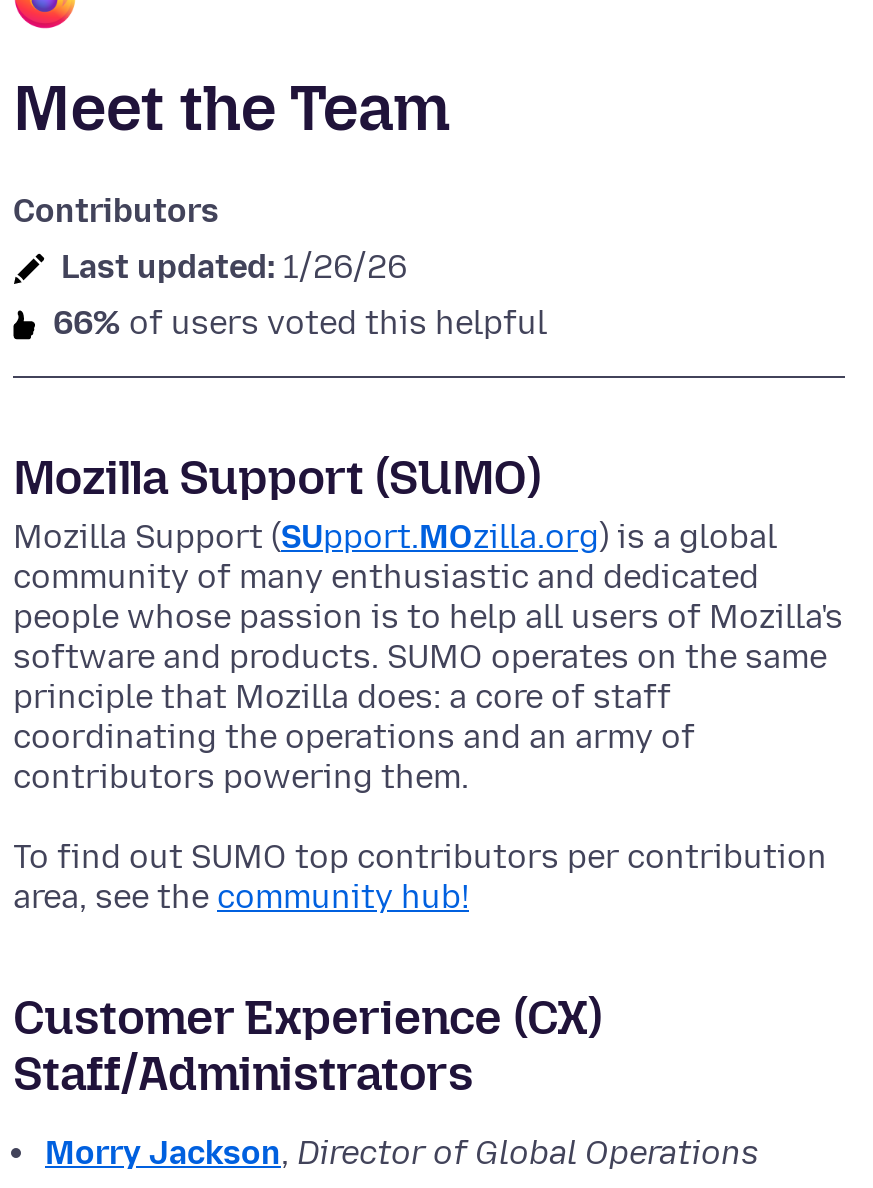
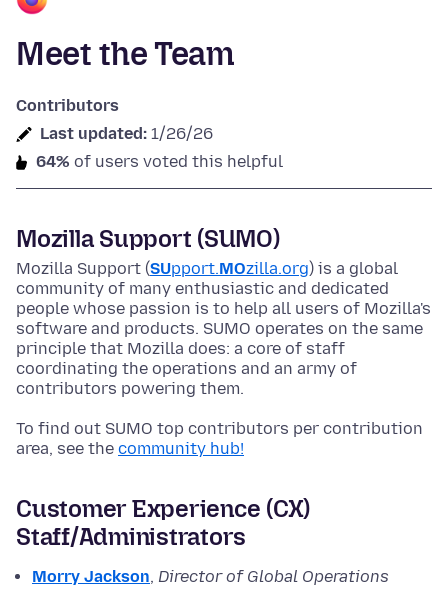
[53,305,547,343] 66% of users voted this helpful -> [36,152,283,171] 64% of users voted this helpful

